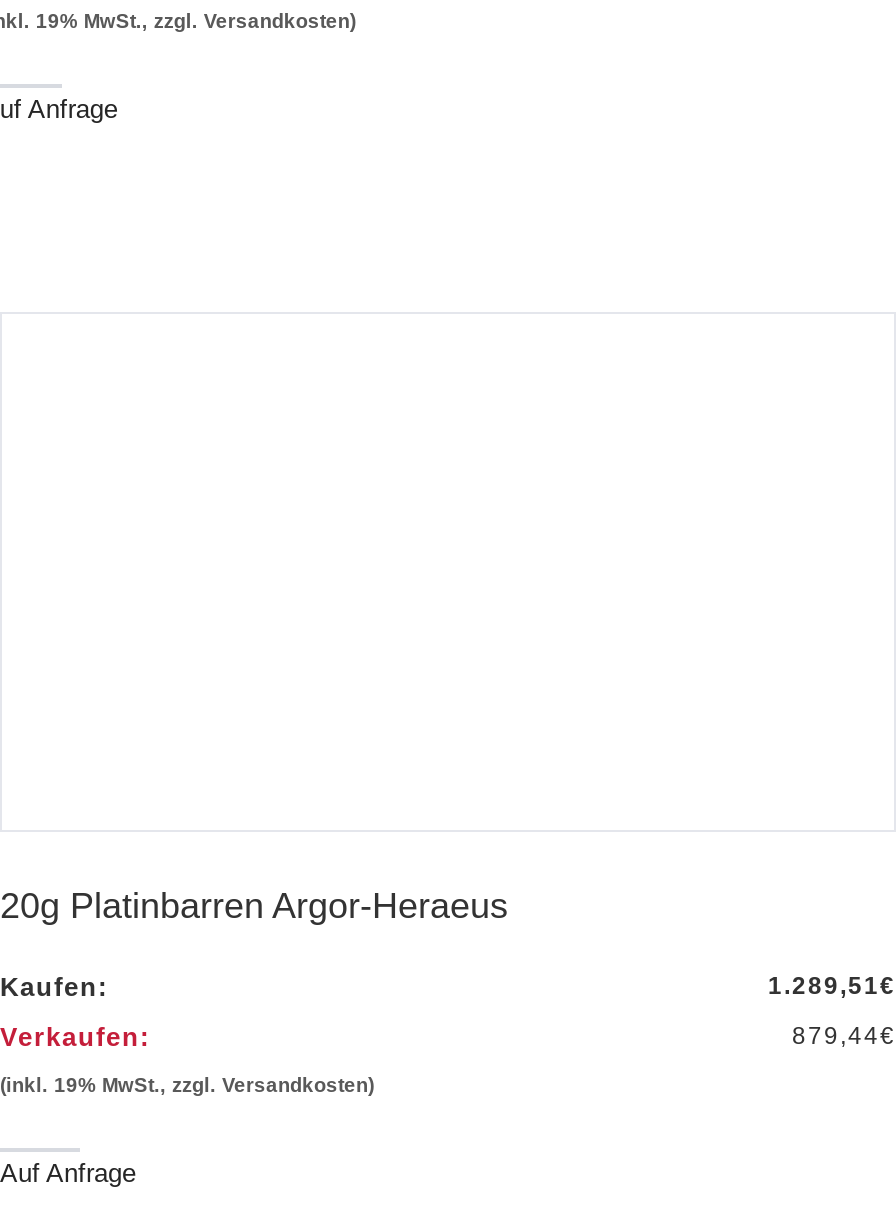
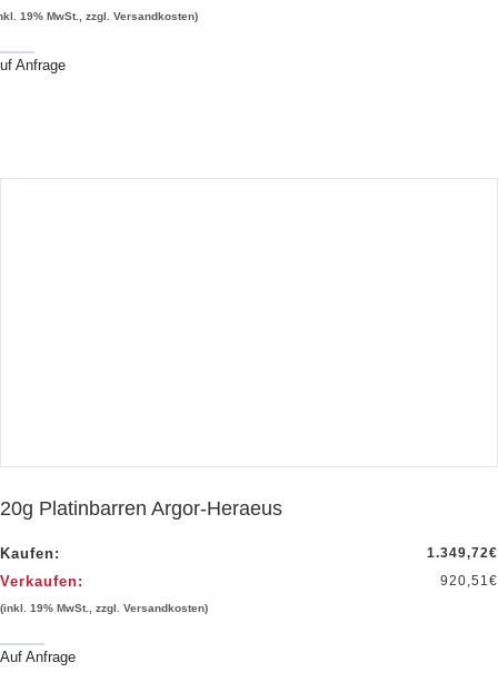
[768,971,896,999] 1.289,51€ -> [427,545,498,560] 1.349,72€
[792,1021,896,1049] 879,44€ -> [440,573,498,588] 920,51€

